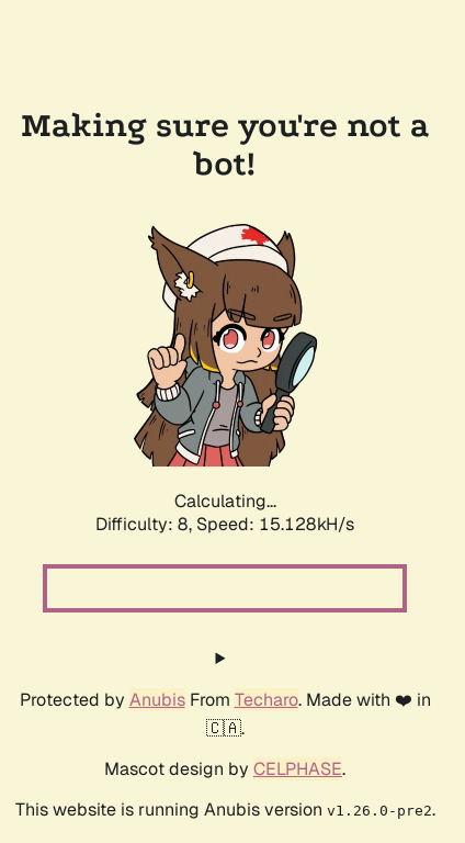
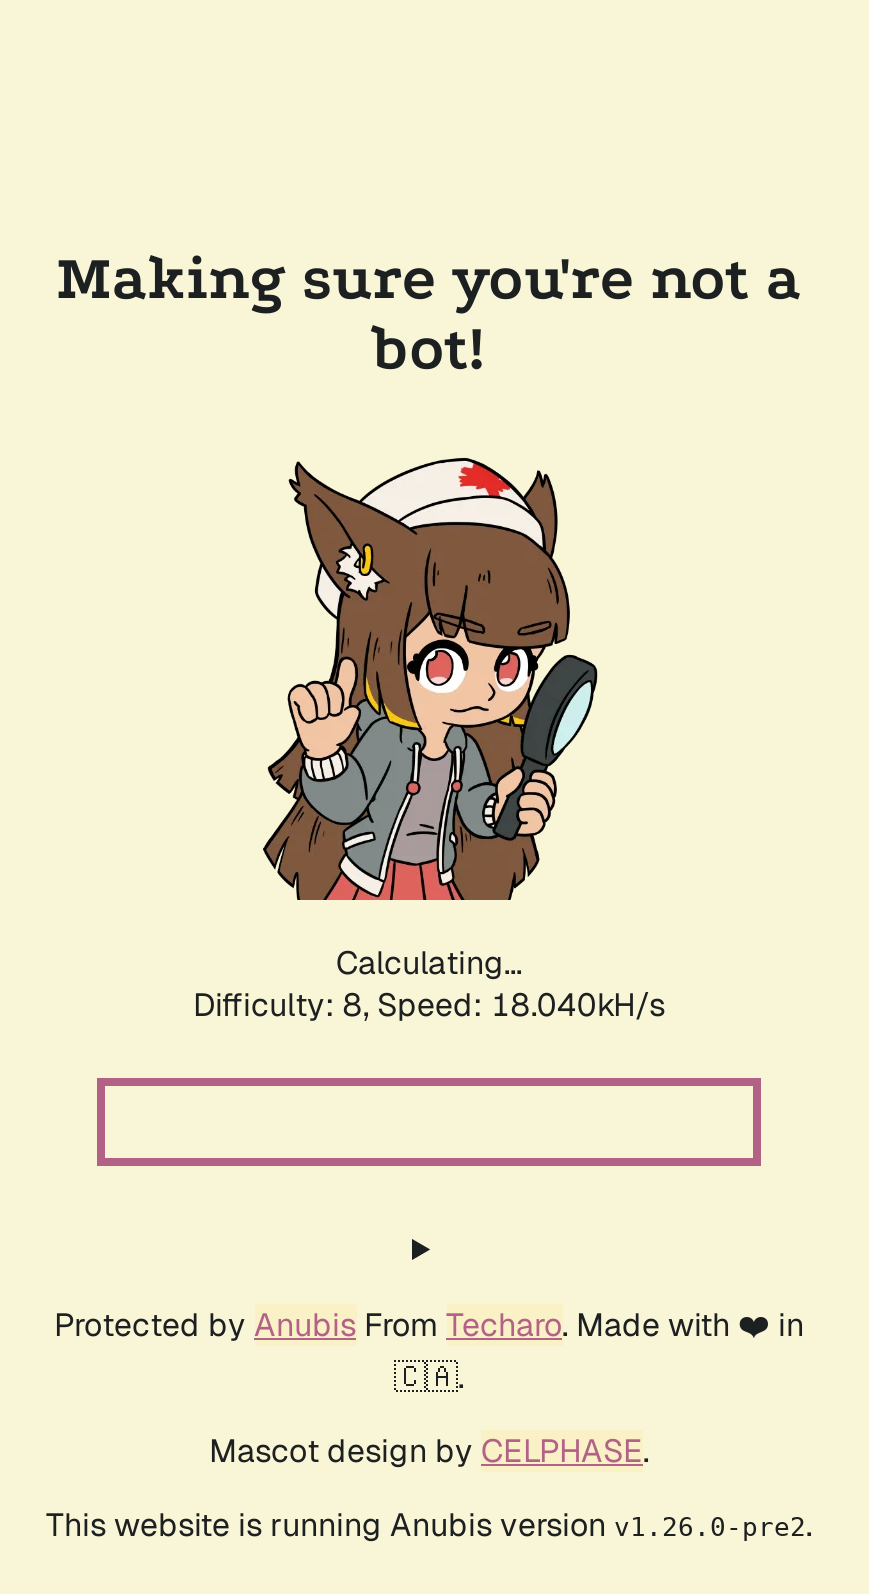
[95,513,354,536] Difficulty: 8, Speed: 15.128kH/s -> [193,984,665,1026] Difficulty: 8, Speed: 18.040kH/s

